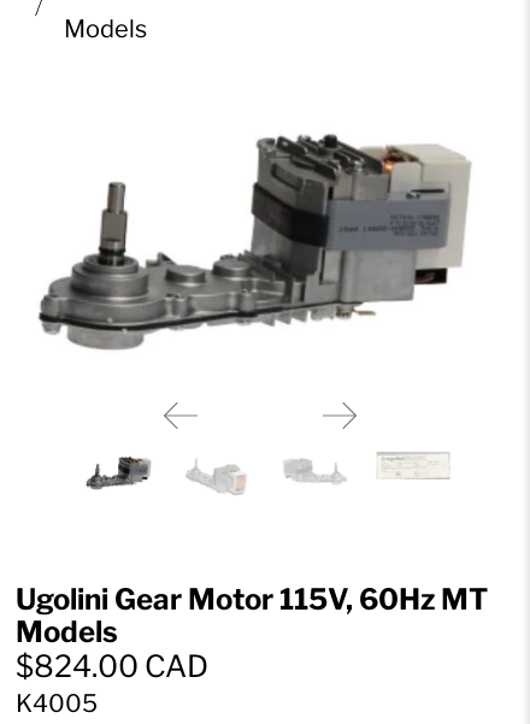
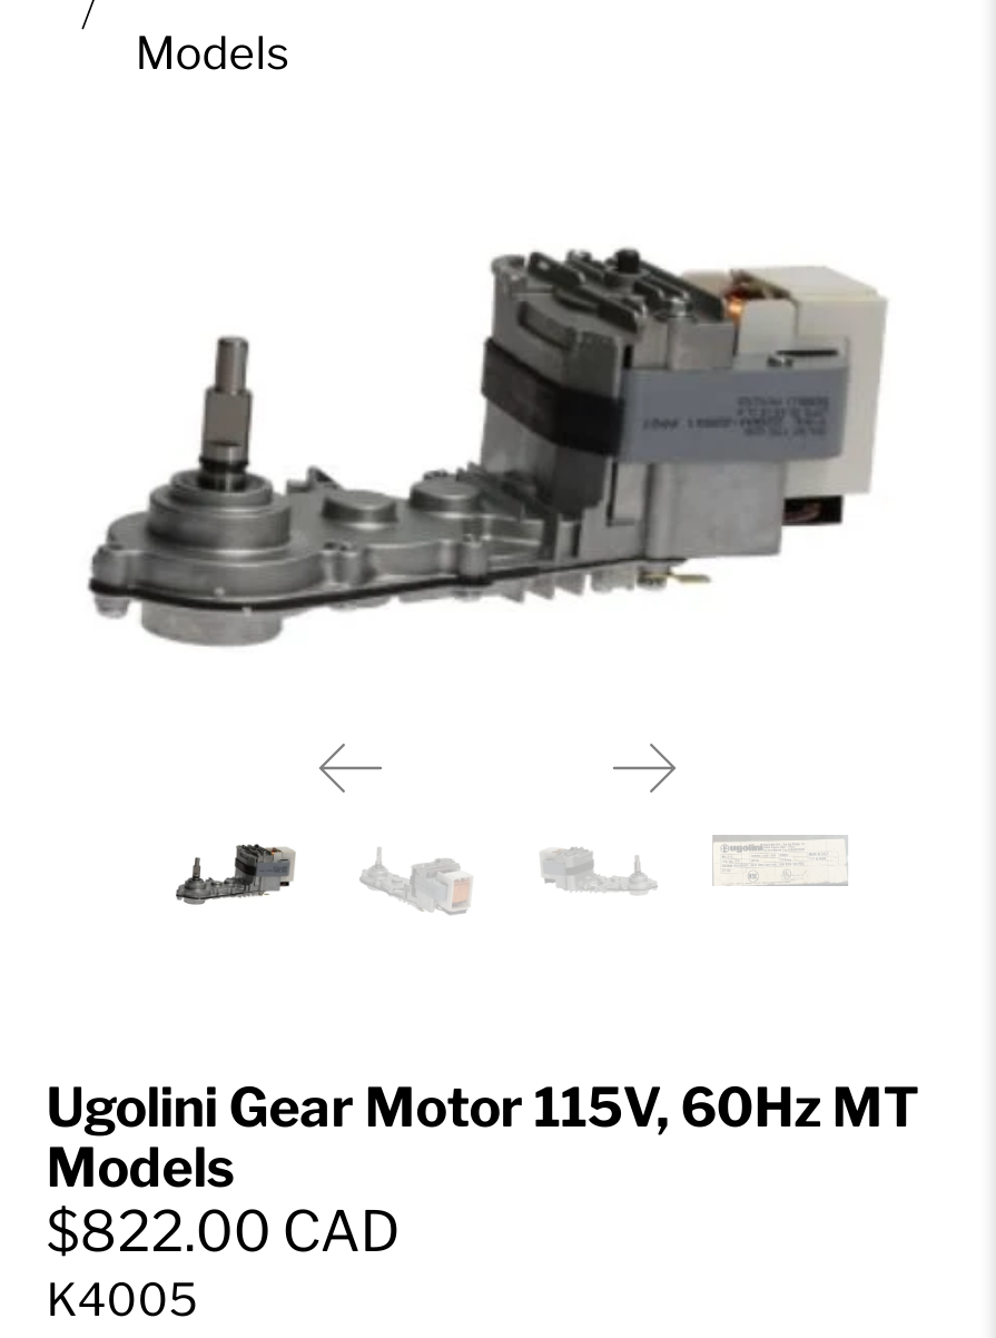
[16,648,209,684] $824.00 CAD -> [46,1198,400,1265] $822.00 CAD

